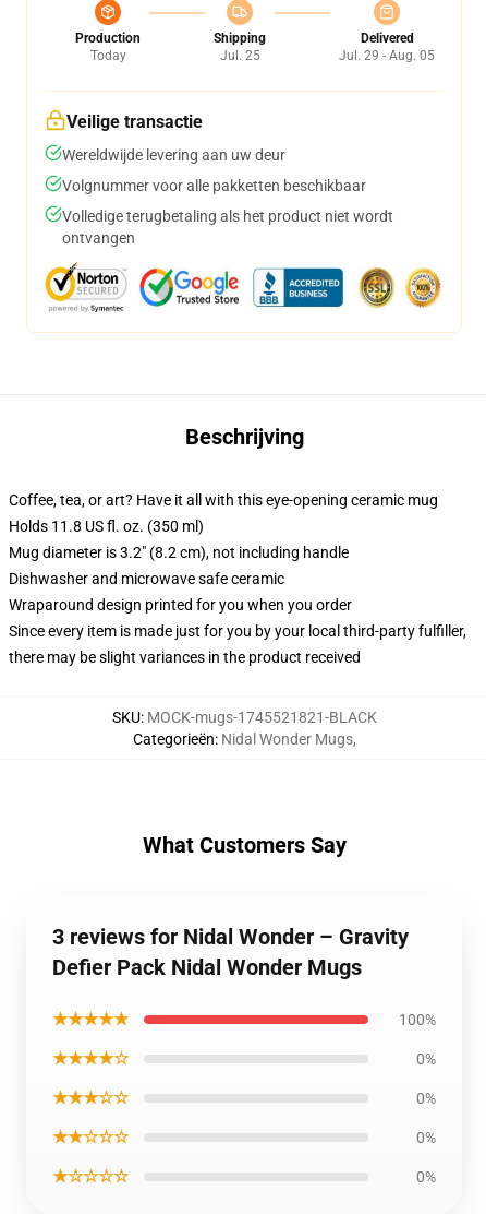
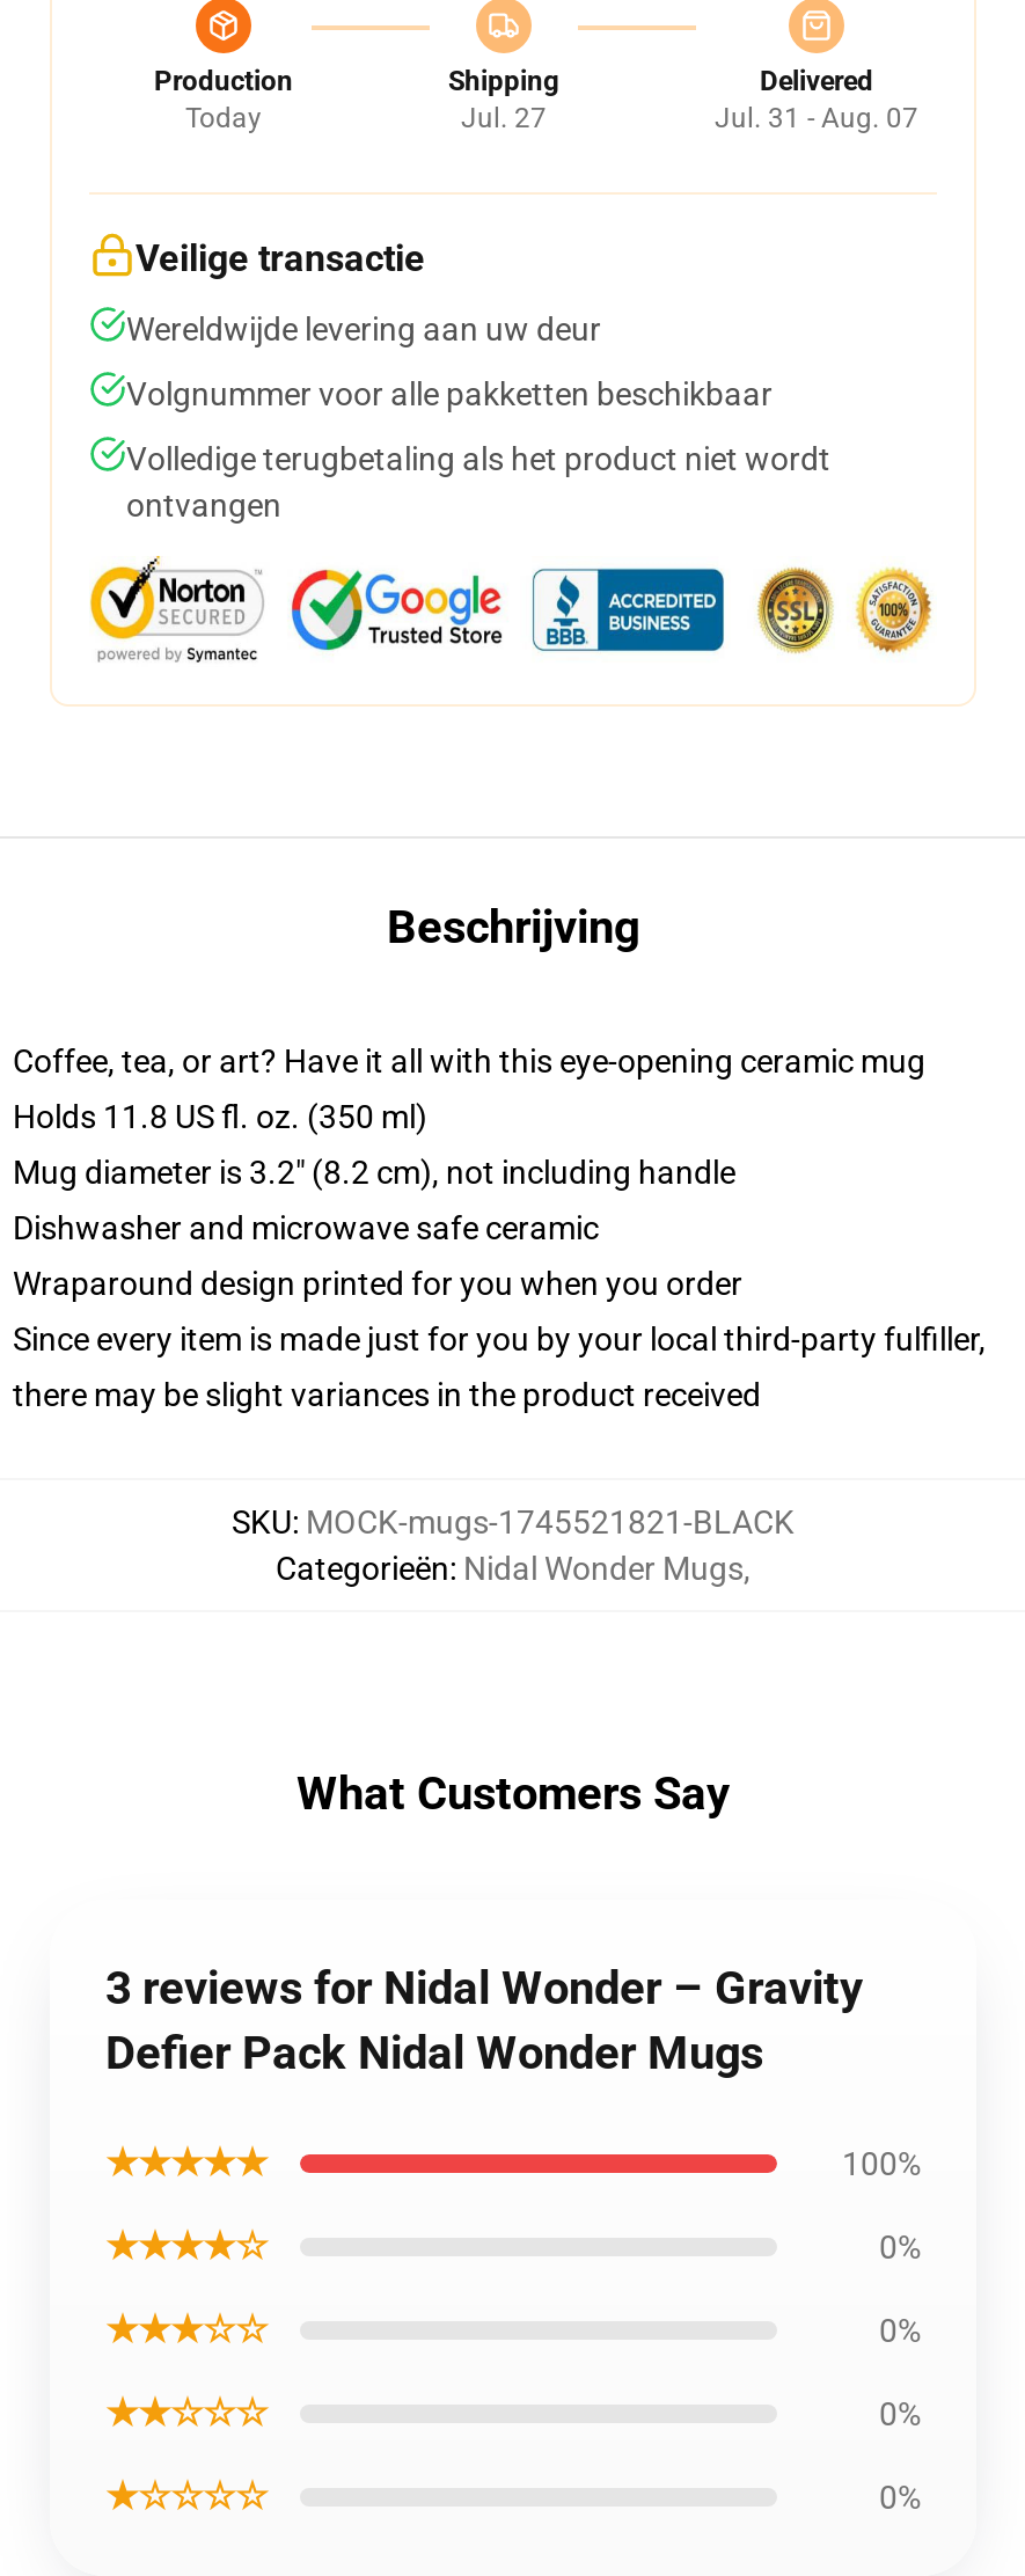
[220,48,260,63] Jul. 25 -> [461,102,547,134] Jul. 27
[339,48,435,63] Jul. 29 - Aug. 05 -> [715,102,918,134] Jul. 31 - Aug. 07

